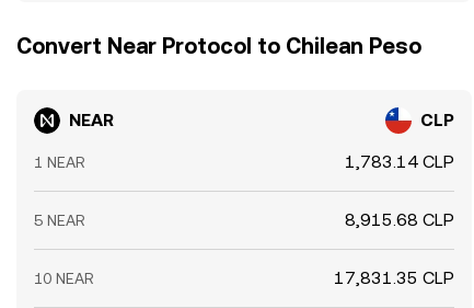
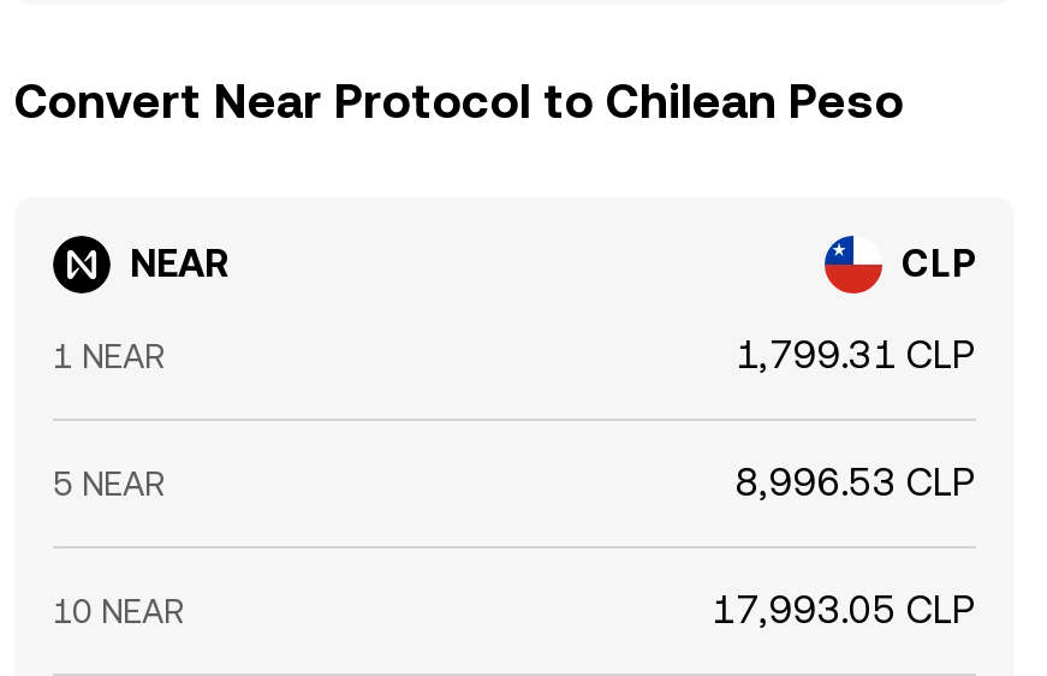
[345,151,454,172] 1,783.14 CLP -> [736,332,976,378] 1,799.31 CLP
[345,209,454,230] 8,915.68 CLP -> [736,459,976,505] 8,996.53 CLP
[334,267,454,288] 17,831.35 CLP -> [712,587,976,633] 17,993.05 CLP

